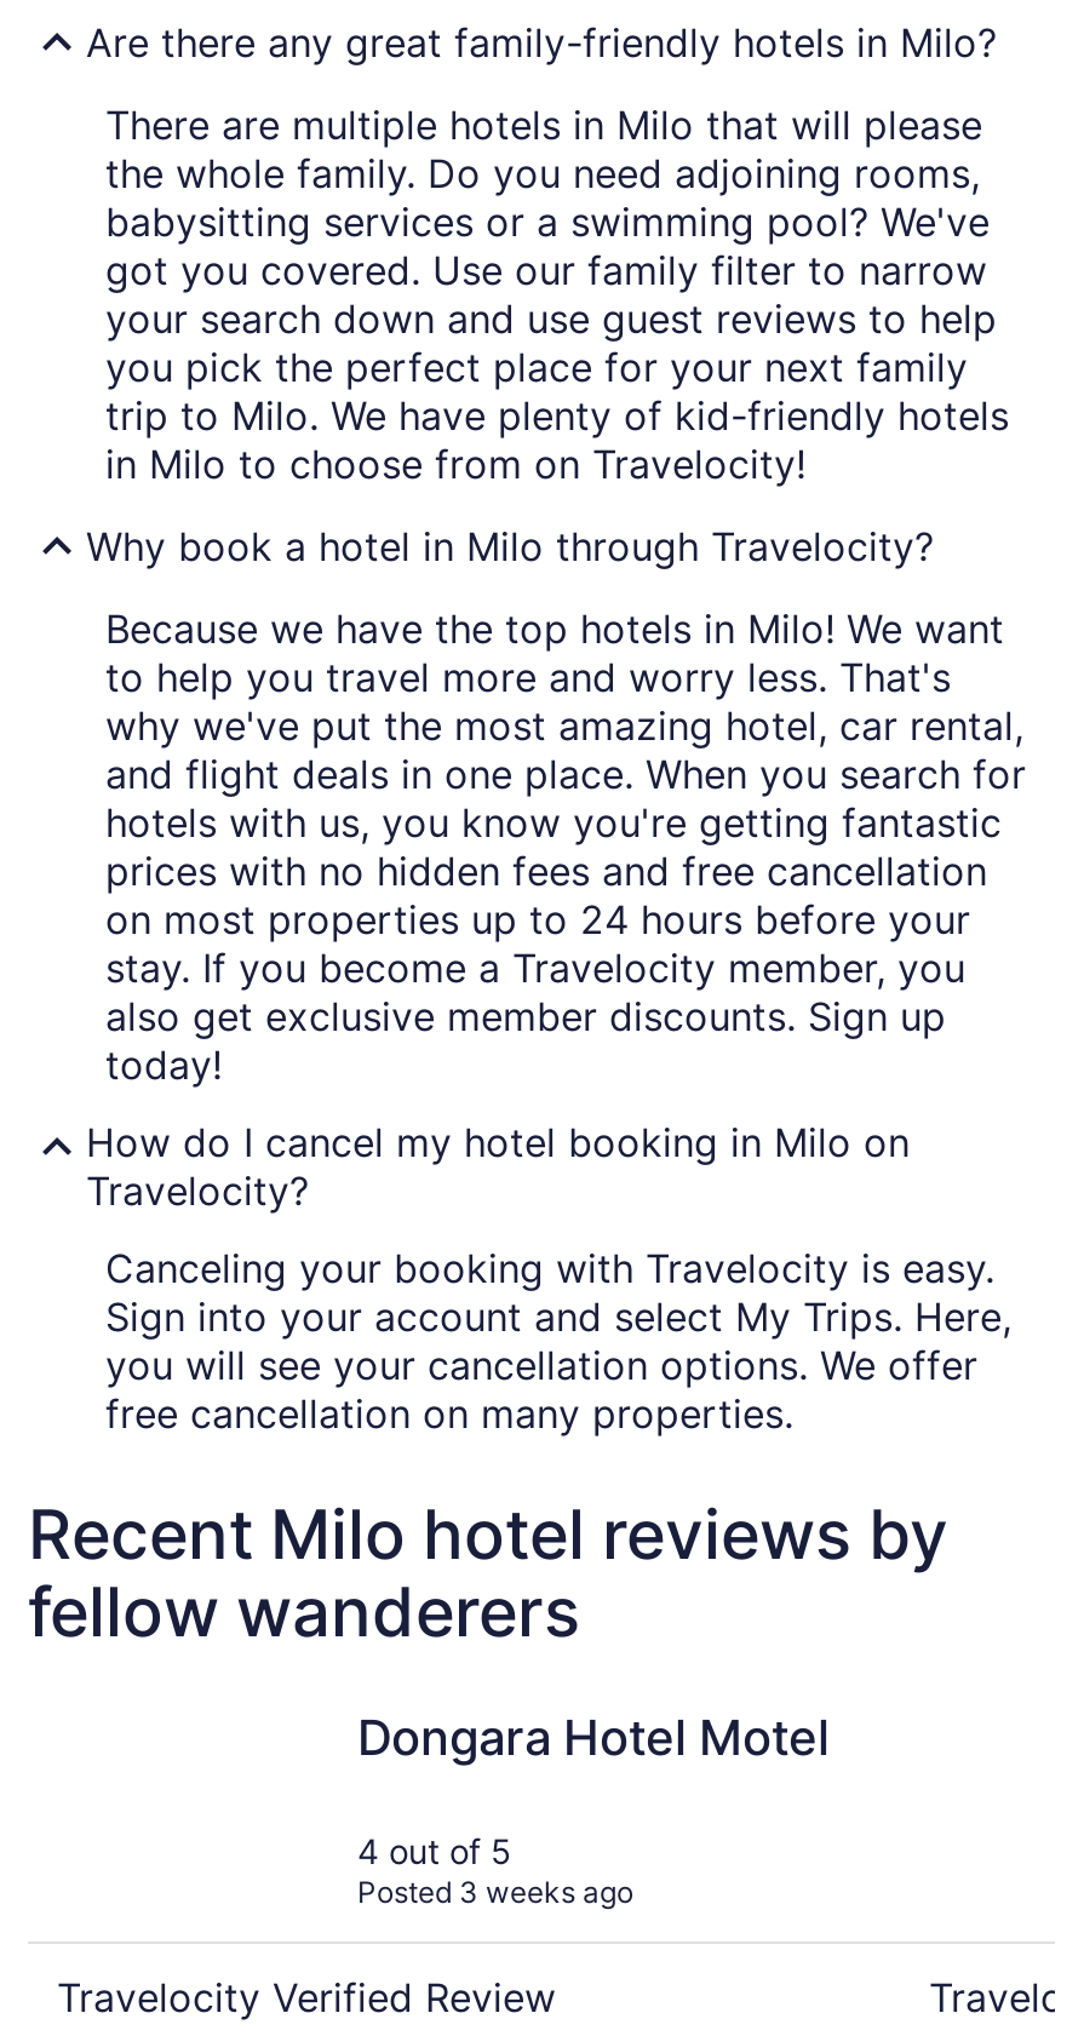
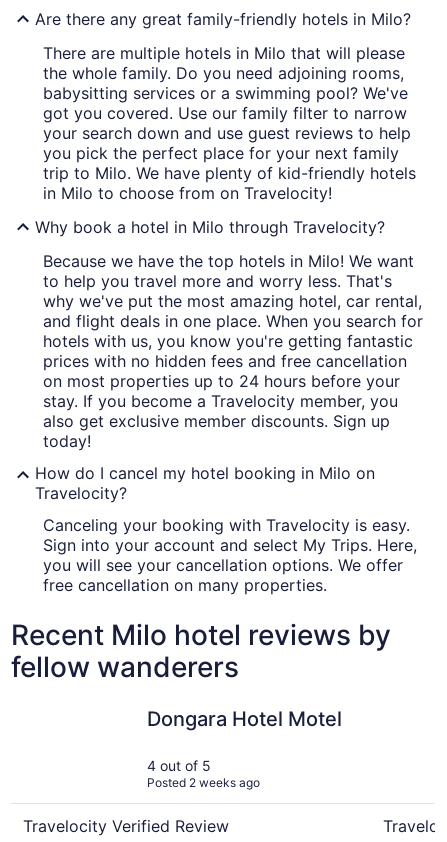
[357,1874,633,1910] Posted 3 weeks ago -> [147,775,260,790] Posted 2 weeks ago

